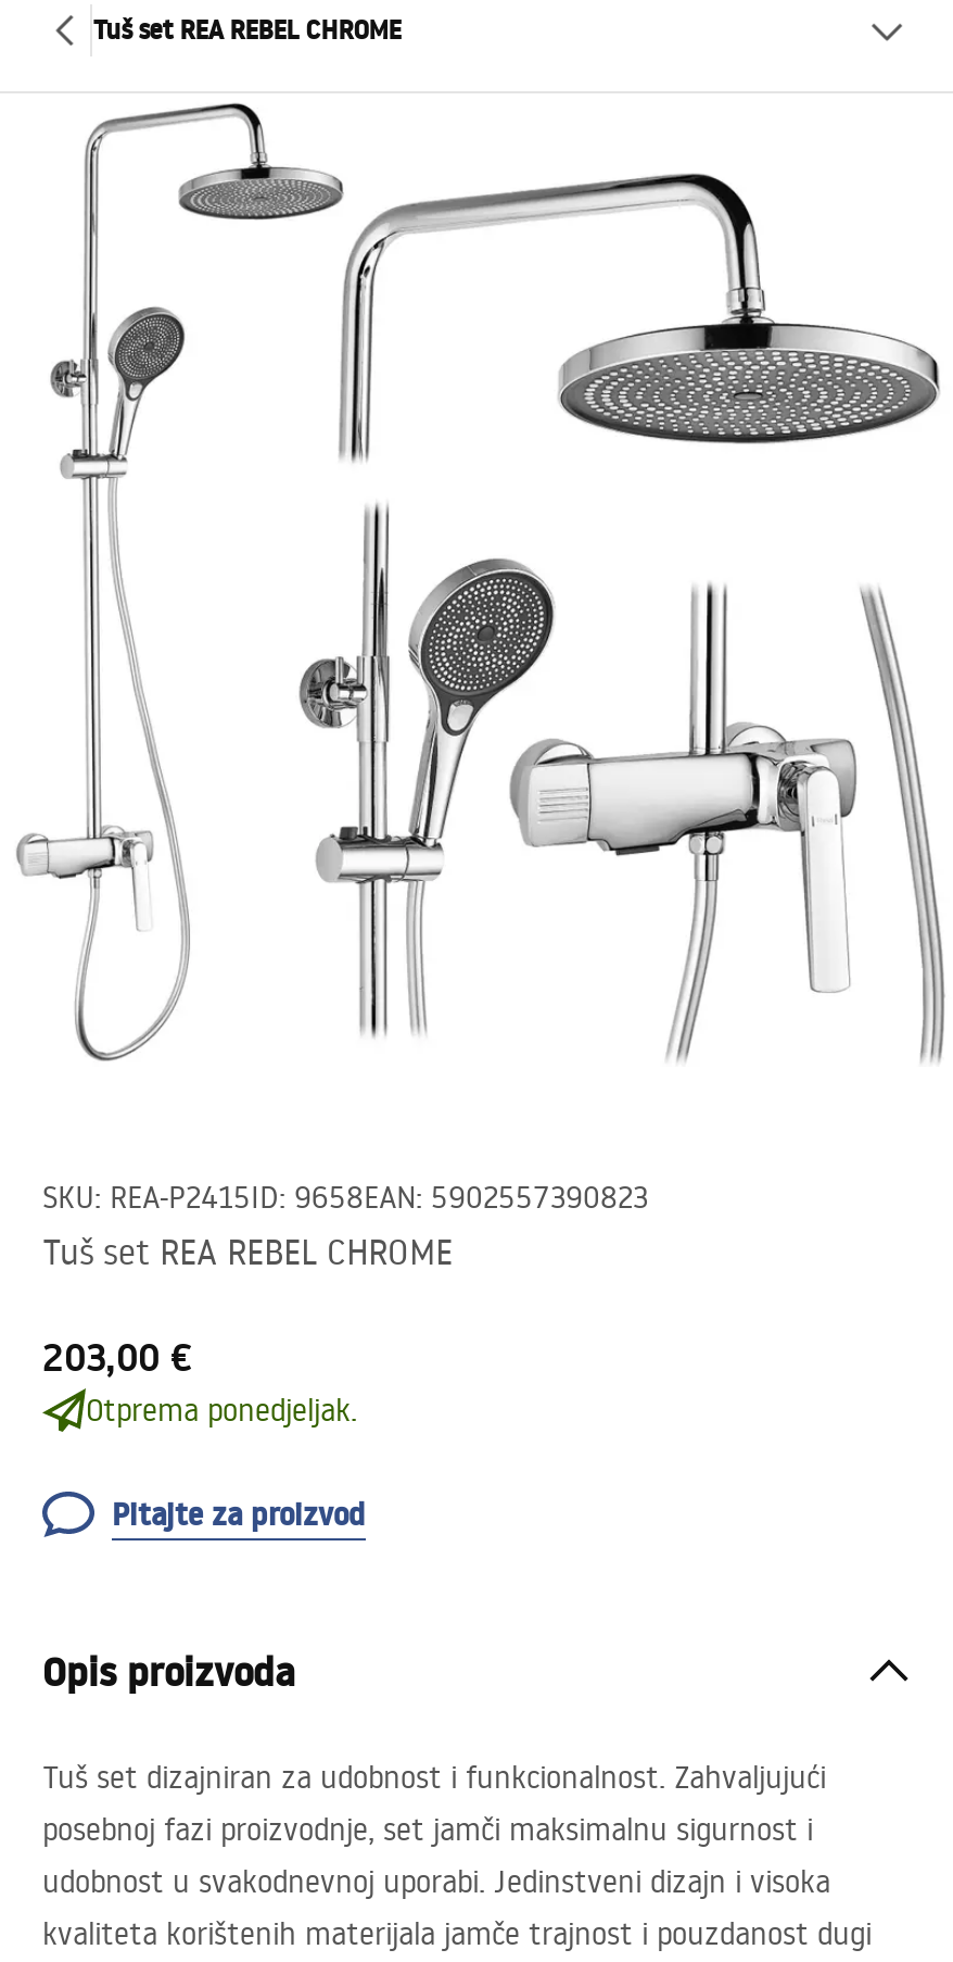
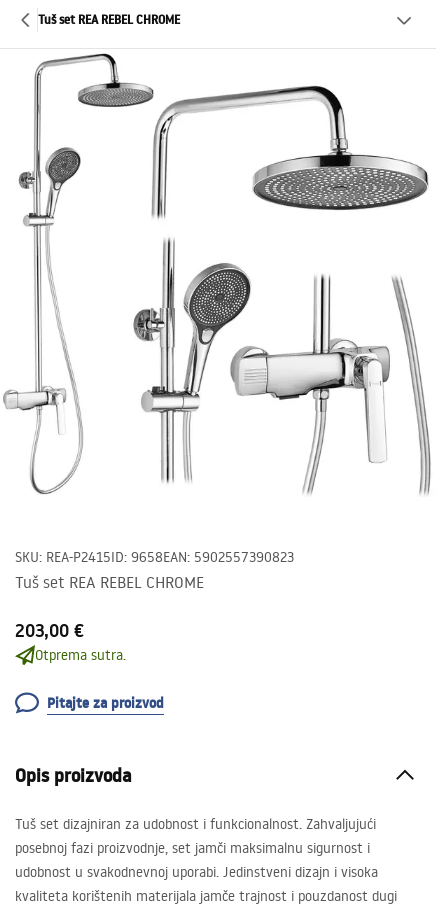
[86,1391,357,1430] Otprema ponedjeljak. -> [35,646,126,664] Otprema sutra.

